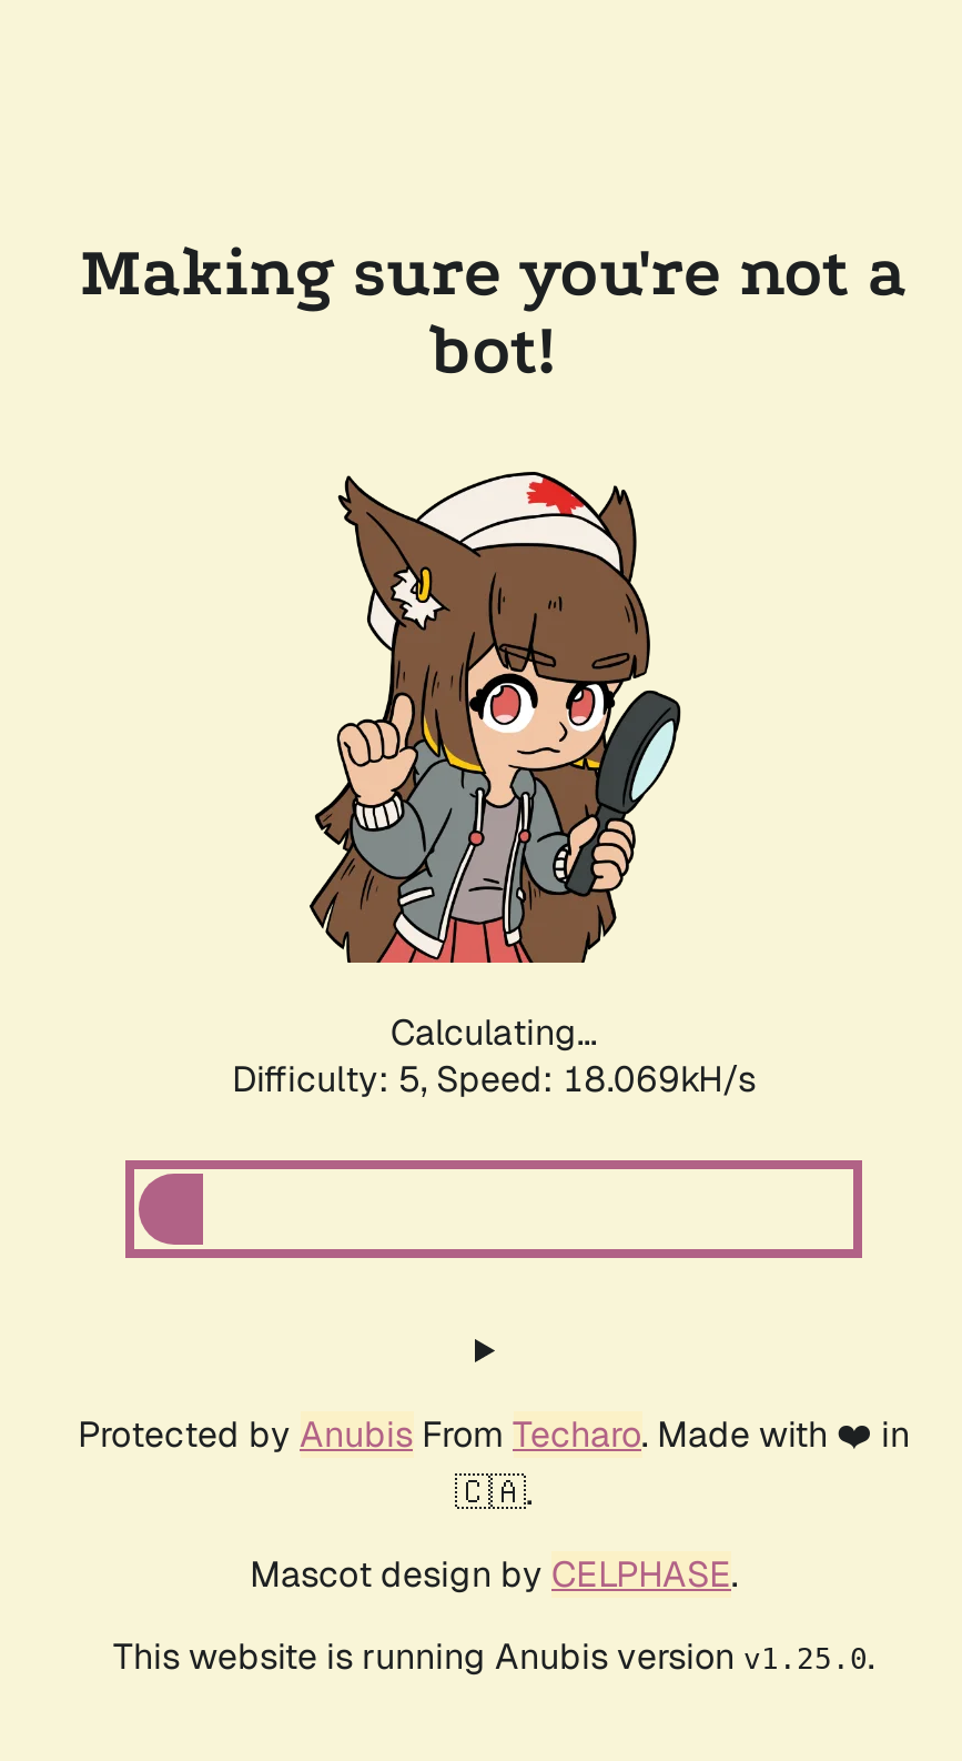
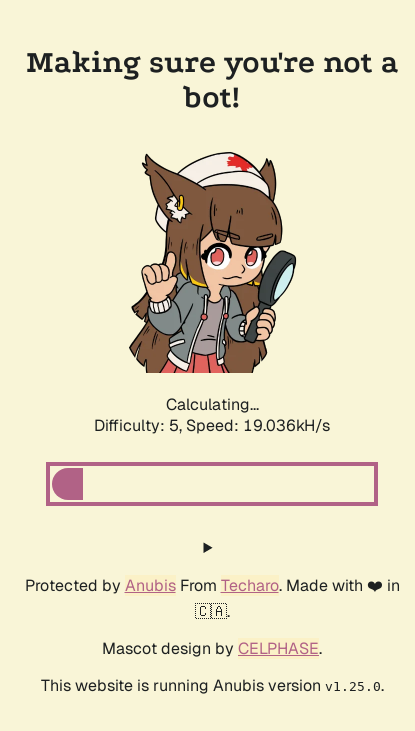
[232,1056,756,1103] Difficulty: 5, Speed: 18.069kH/s -> [94,415,330,436] Difficulty: 5, Speed: 19.036kH/s

